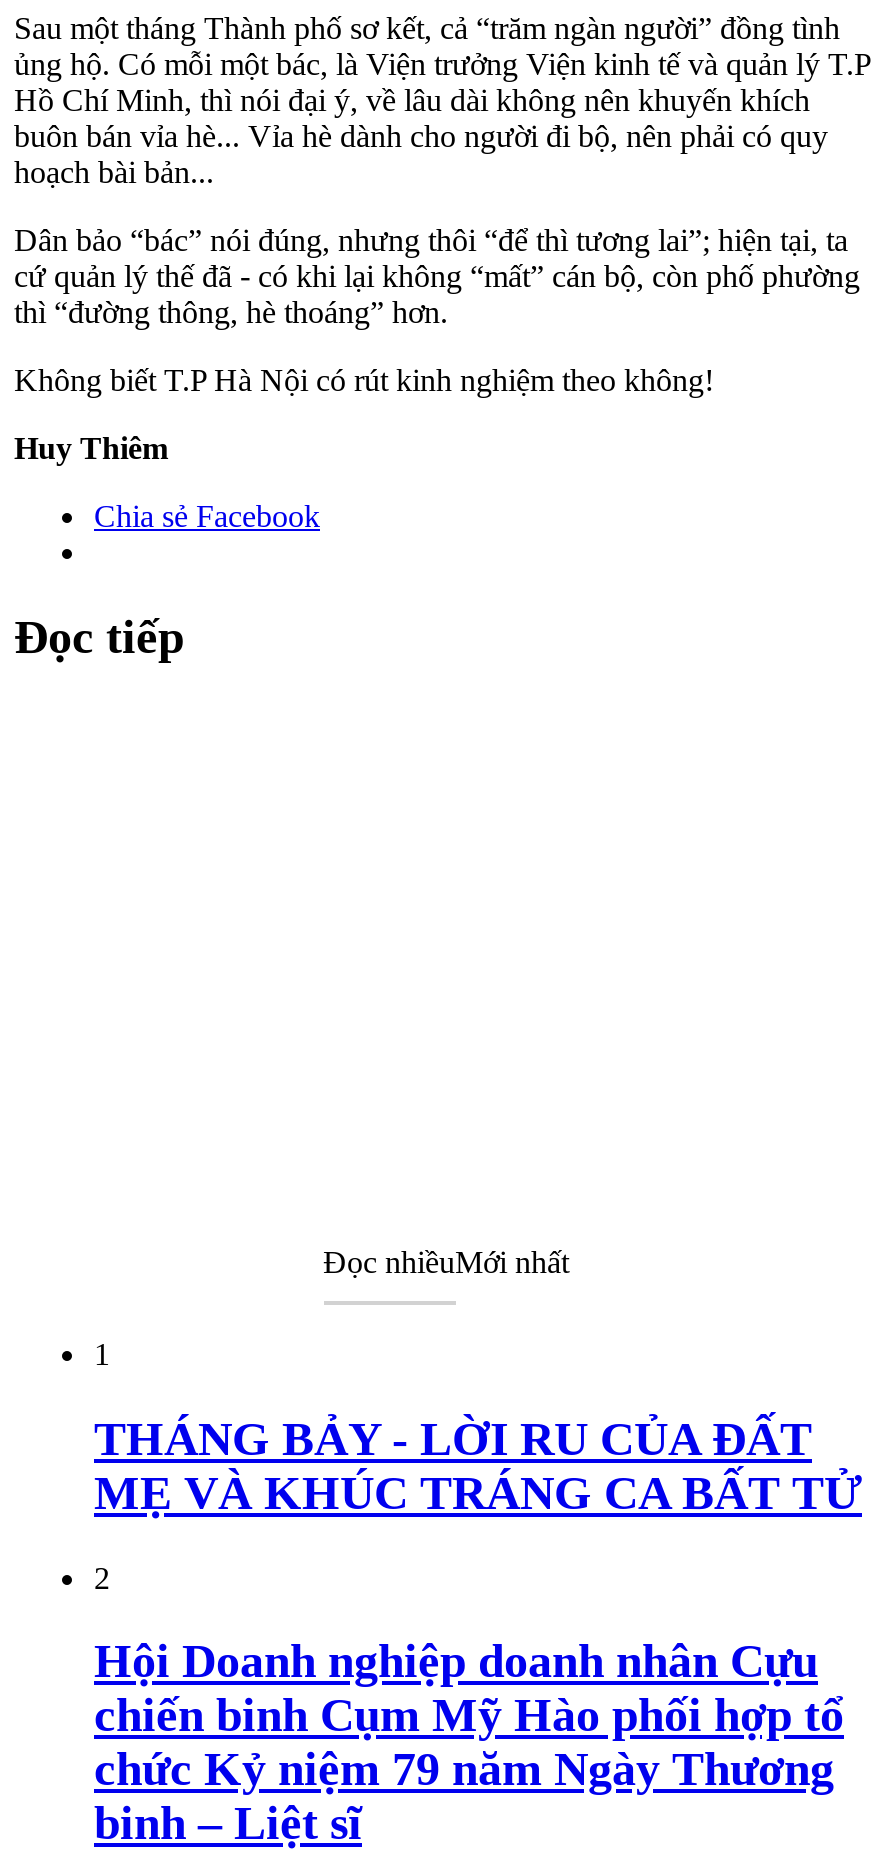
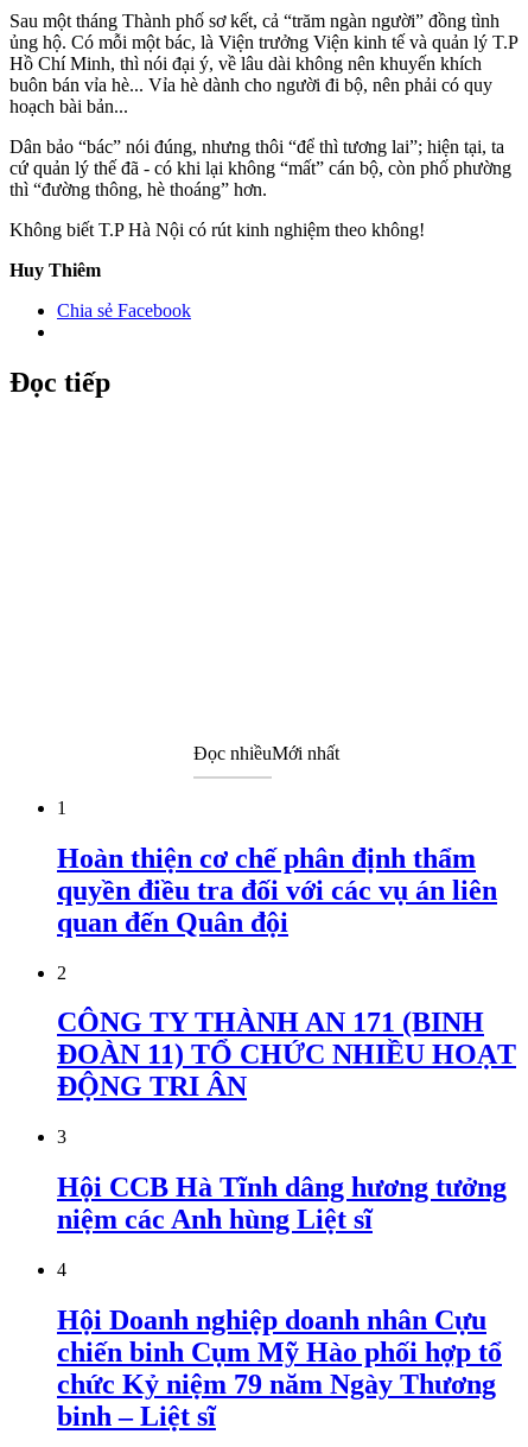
[94,1412,862,1518] THÁNG BẢY - LỜI RU CỦA ĐẤT | MẸ VÀ KHÚC TRÁNG CA BẤT TỬ -> [57,842,497,937] Hoàn thiện cơ chế phân định thẩm | quyền điều tra đối với các vụ án liên | quan đến Quân đội
none -> [57,1007,516,1280] CÔNG TY THÀNH AN 171 (BINH | ĐOÀN 11) TỔ CHỨC NHIỀU HOẠT | ĐỘNG TRI ÂN | 3 | Hội CCB Hà Tĩnh dâng hương tưởng | niệm các Anh hùng Liệt sĩ | 4

